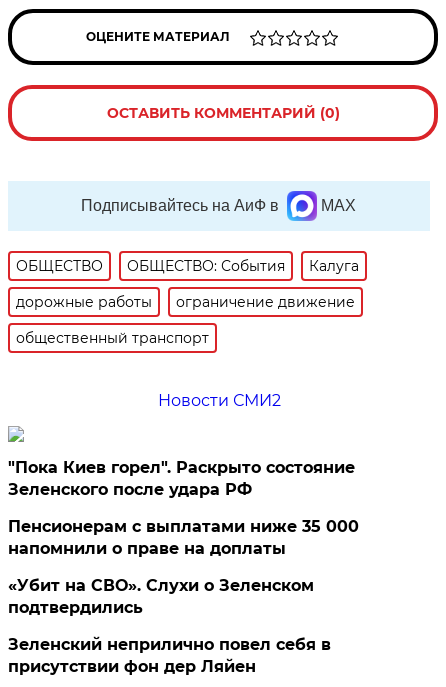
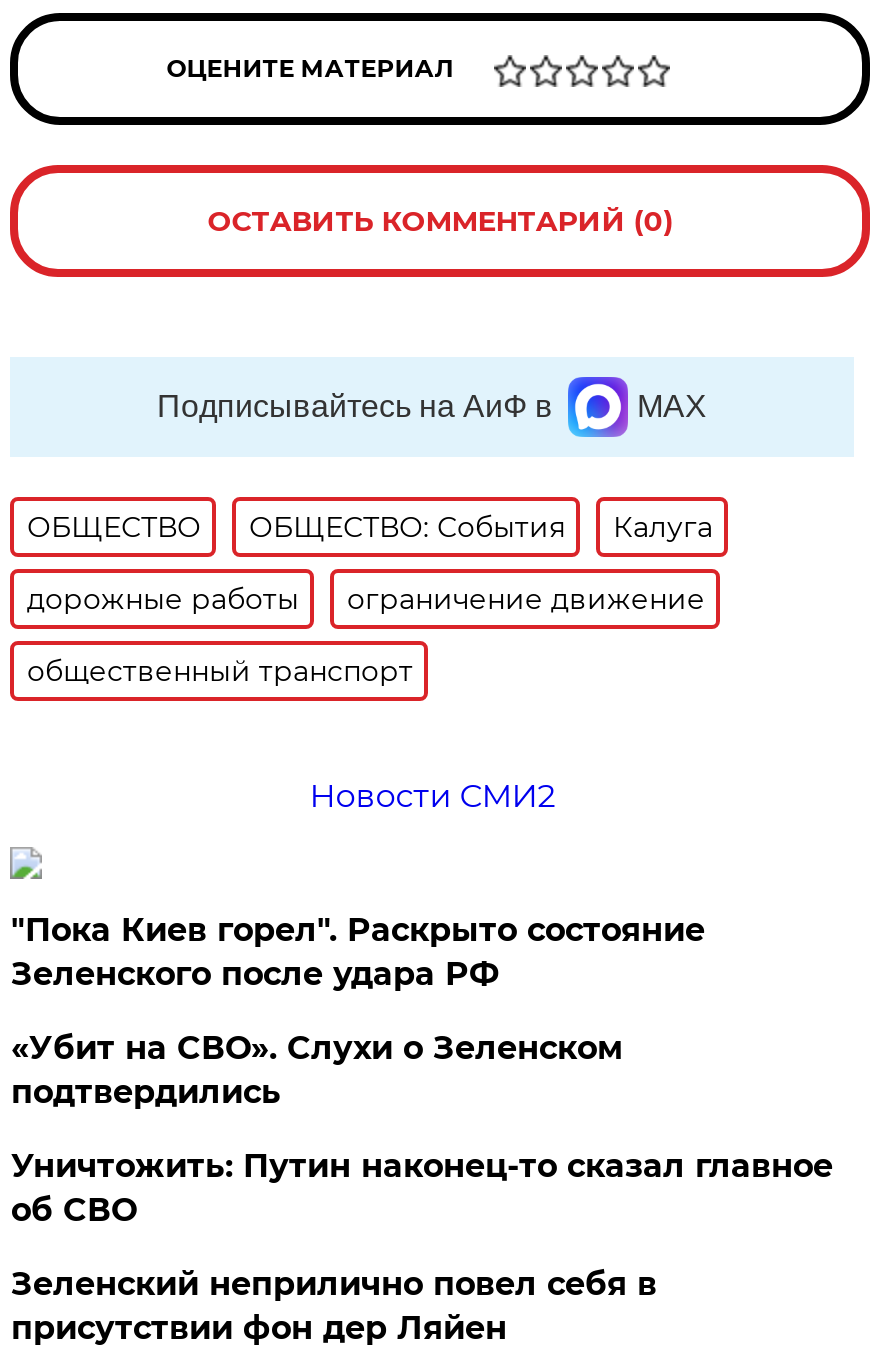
[8,517,359,558] Пенсионерам с выплатами ниже 35 000 | напомнили о праве на доплаты -> none
moved [8,576,314,617] -> [11,1029,623,1111]: «Убит на СВО». Слухи о Зеленском | подтвердились
none -> [11,1147,833,1229] Уничтожить: Путин наконец-то сказал главное | об СВО

